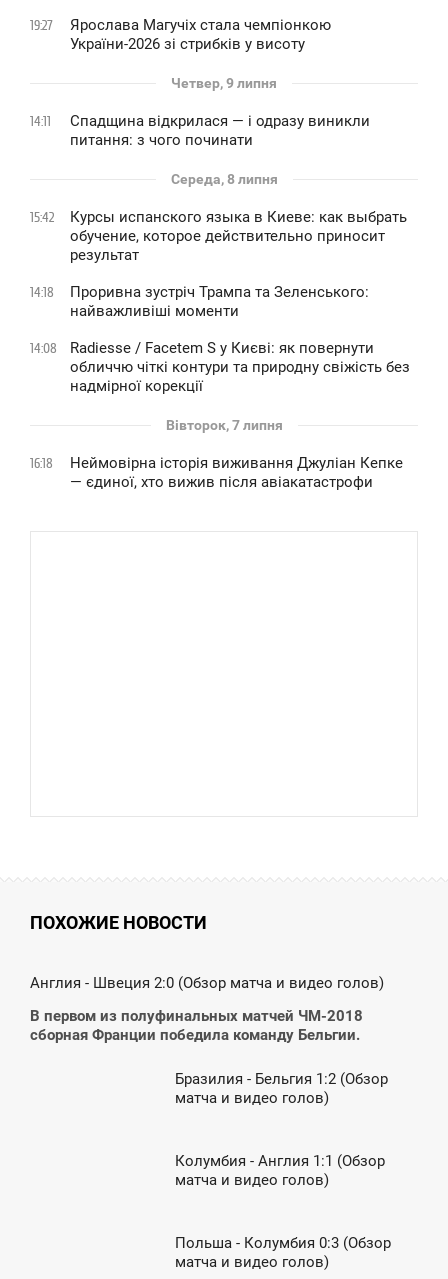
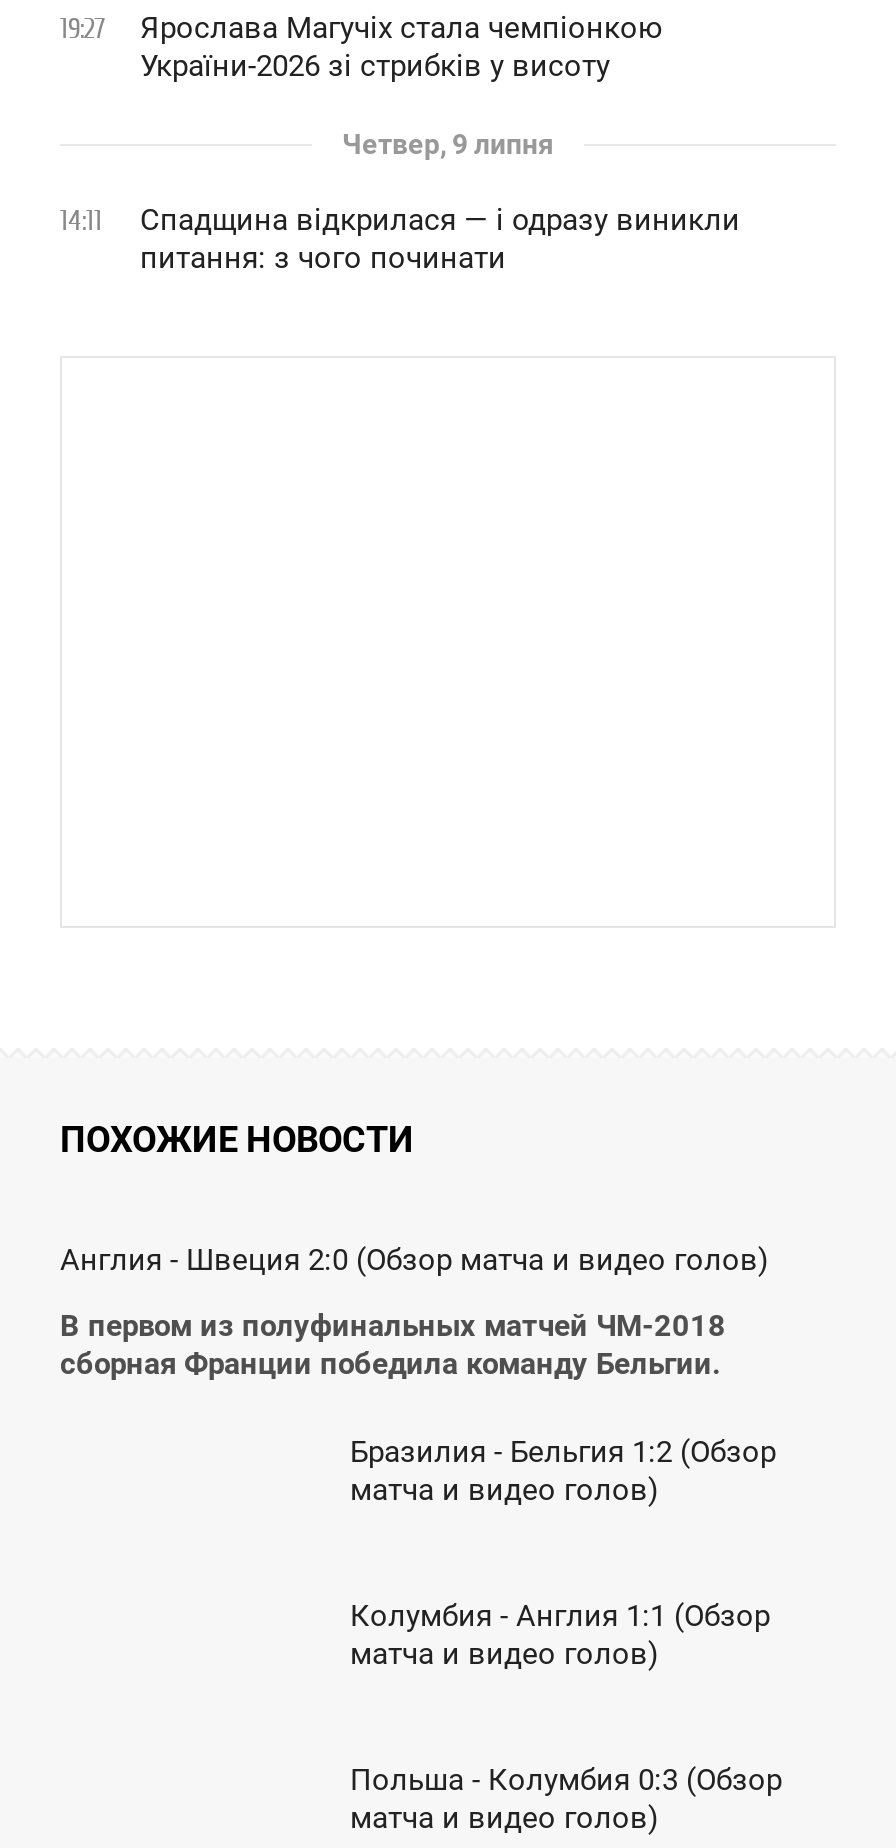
[30,171,410,491] Середа, 8 липня | 15:42 | Курсы испанского языка в Киеве: как выбрать | обучение, которое действительно приносит | результат | 14:18 | Проривна зустріч Трампа та Зеленського: | найважливіші моменти | 14:08 | Radiesse / Facetem S у Києві: як повернути | обличчю чіткі контури та природну свіжість без | надмірної корекції | Вівторок, 7 липня | 16:18 | Неймовірна історія виживання Джуліан Кепке | — єдиної, хто вижив після авіакатастрофи -> none

